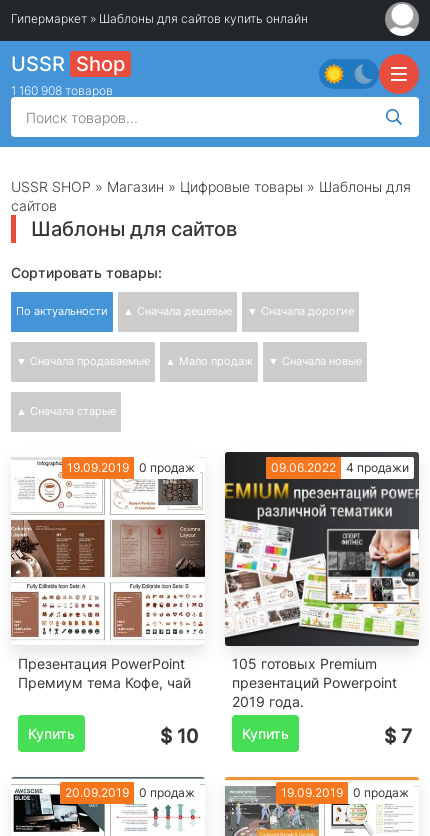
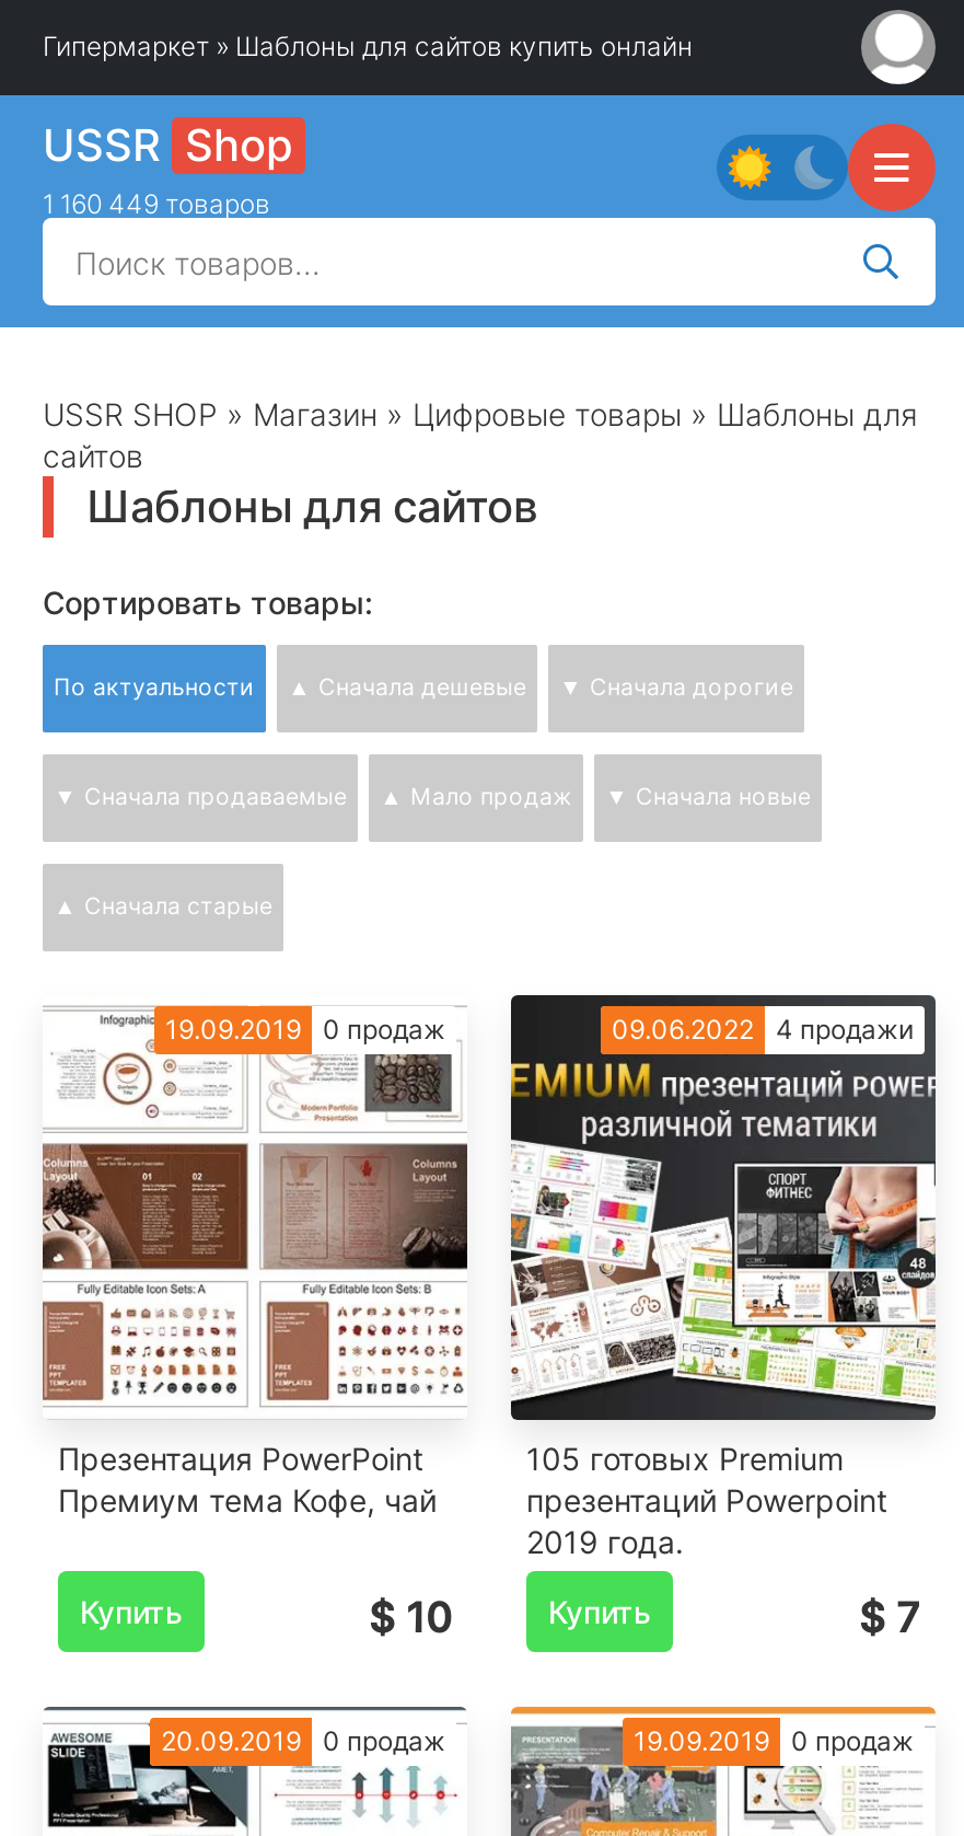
[11,83,113,98] 1 160 908 товаров -> [43,187,270,220] 1 160 449 товаров

